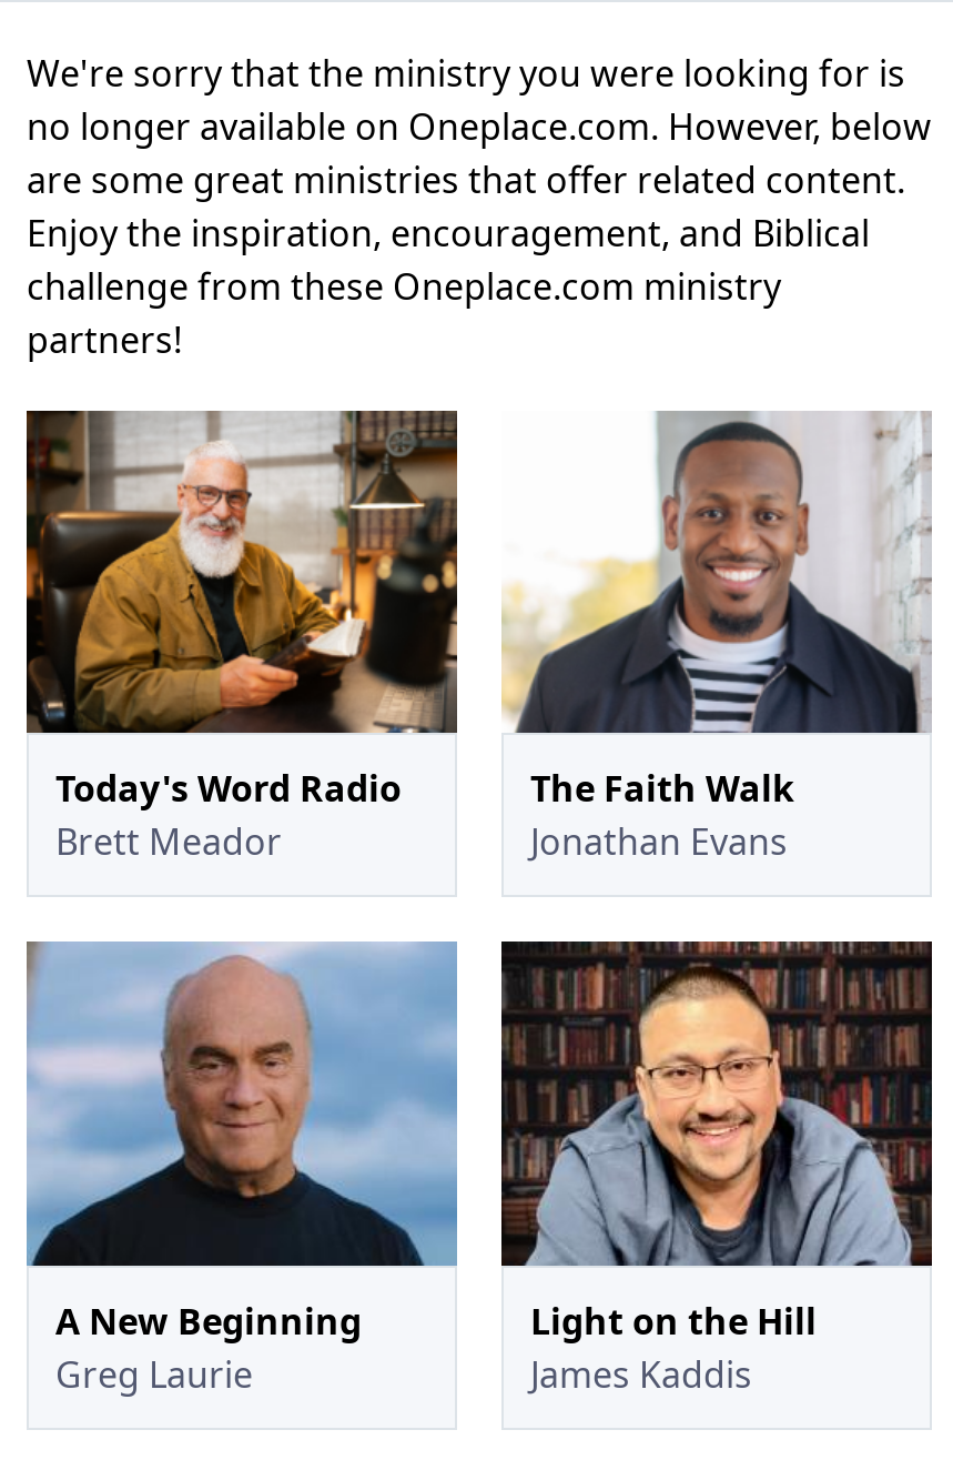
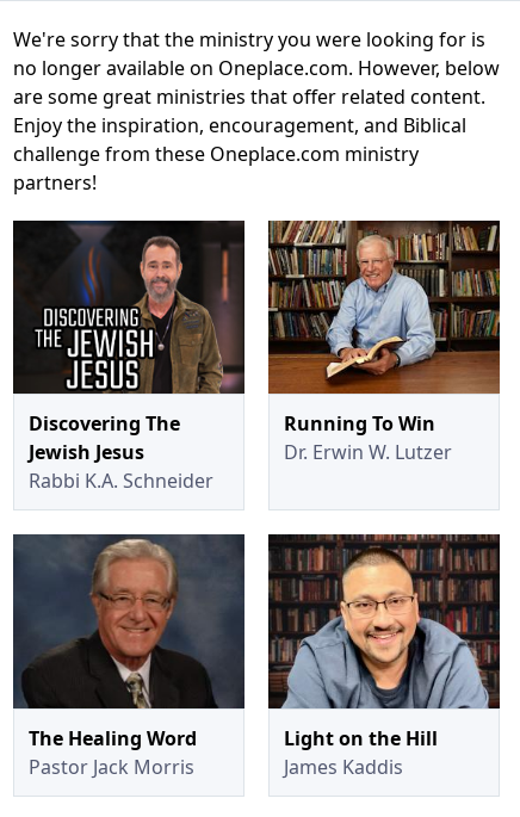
[24,409,459,867] [image] | Today's Word Radio | Brett Meador -> [13,219,244,494] [image] | Discovering The | Jewish Jesus | Rabbi K.A. Schneider
[501,411,932,867] [image] | The Faith Walk | Jonathan Evans -> [267,219,501,466] [image] | Running To Win | Dr. Erwin W. Lutzer
[24,942,459,1399] [image] | A New Beginning | Greg Laurie -> [12,533,246,780] [image] | The Healing Word | Pastor Jack Morris

